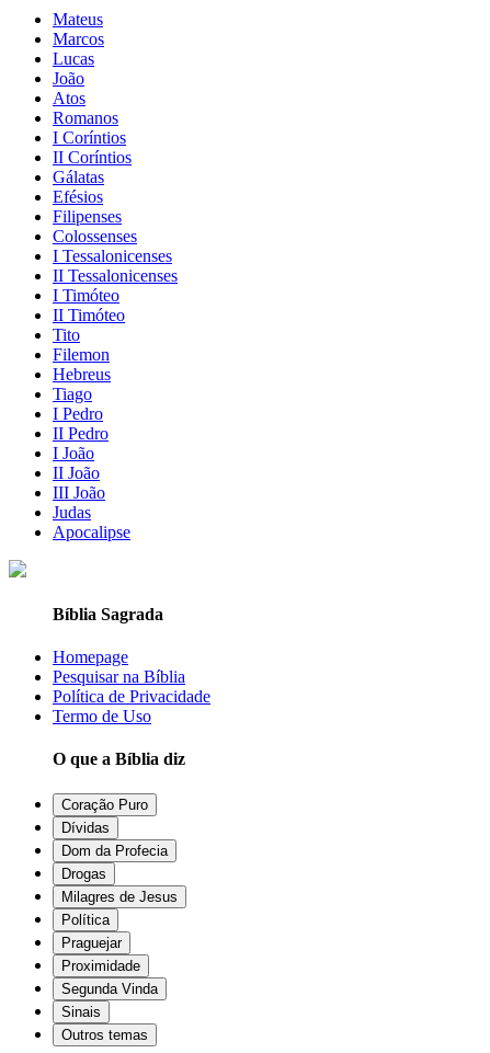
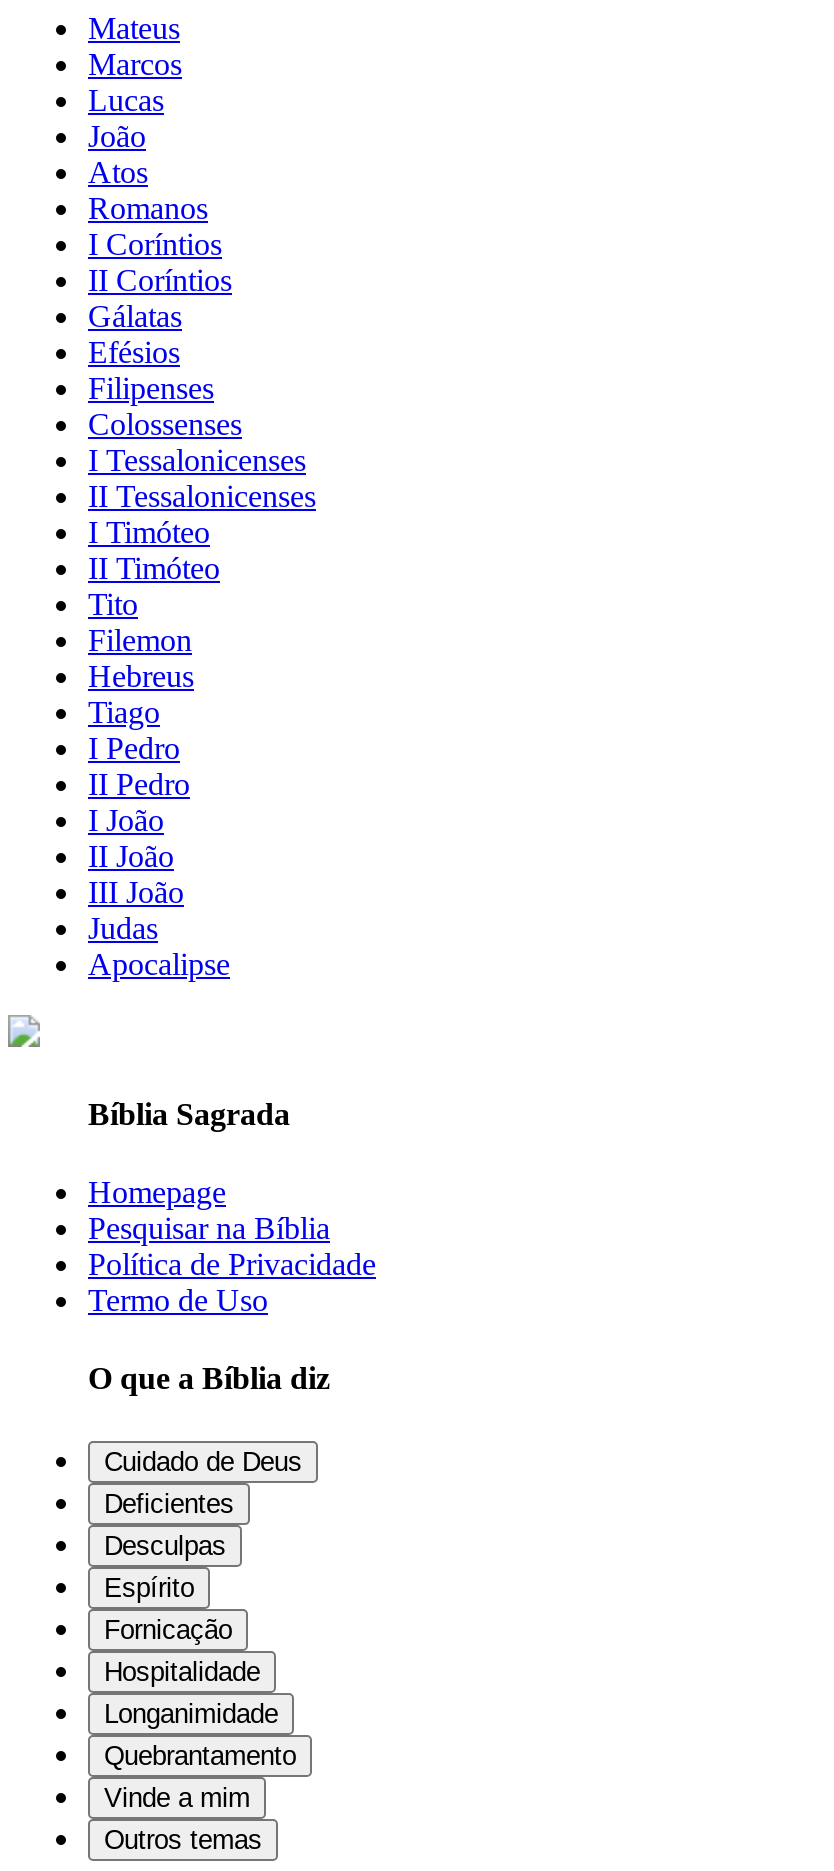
[61,796,178,1020] Coração Puro | Dívidas | Dom da Profecia | Drogas | Milagres de Jesus | Política | Praguejar | Proximidade | Segunda Vinda | Sinais -> [104,1446,302,1812] Cuidado de Deus | Deficientes | Desculpas | Espírito | Fornicação | Hospitalidade | Longanimidade | Quebrantamento | Vinde a mim

